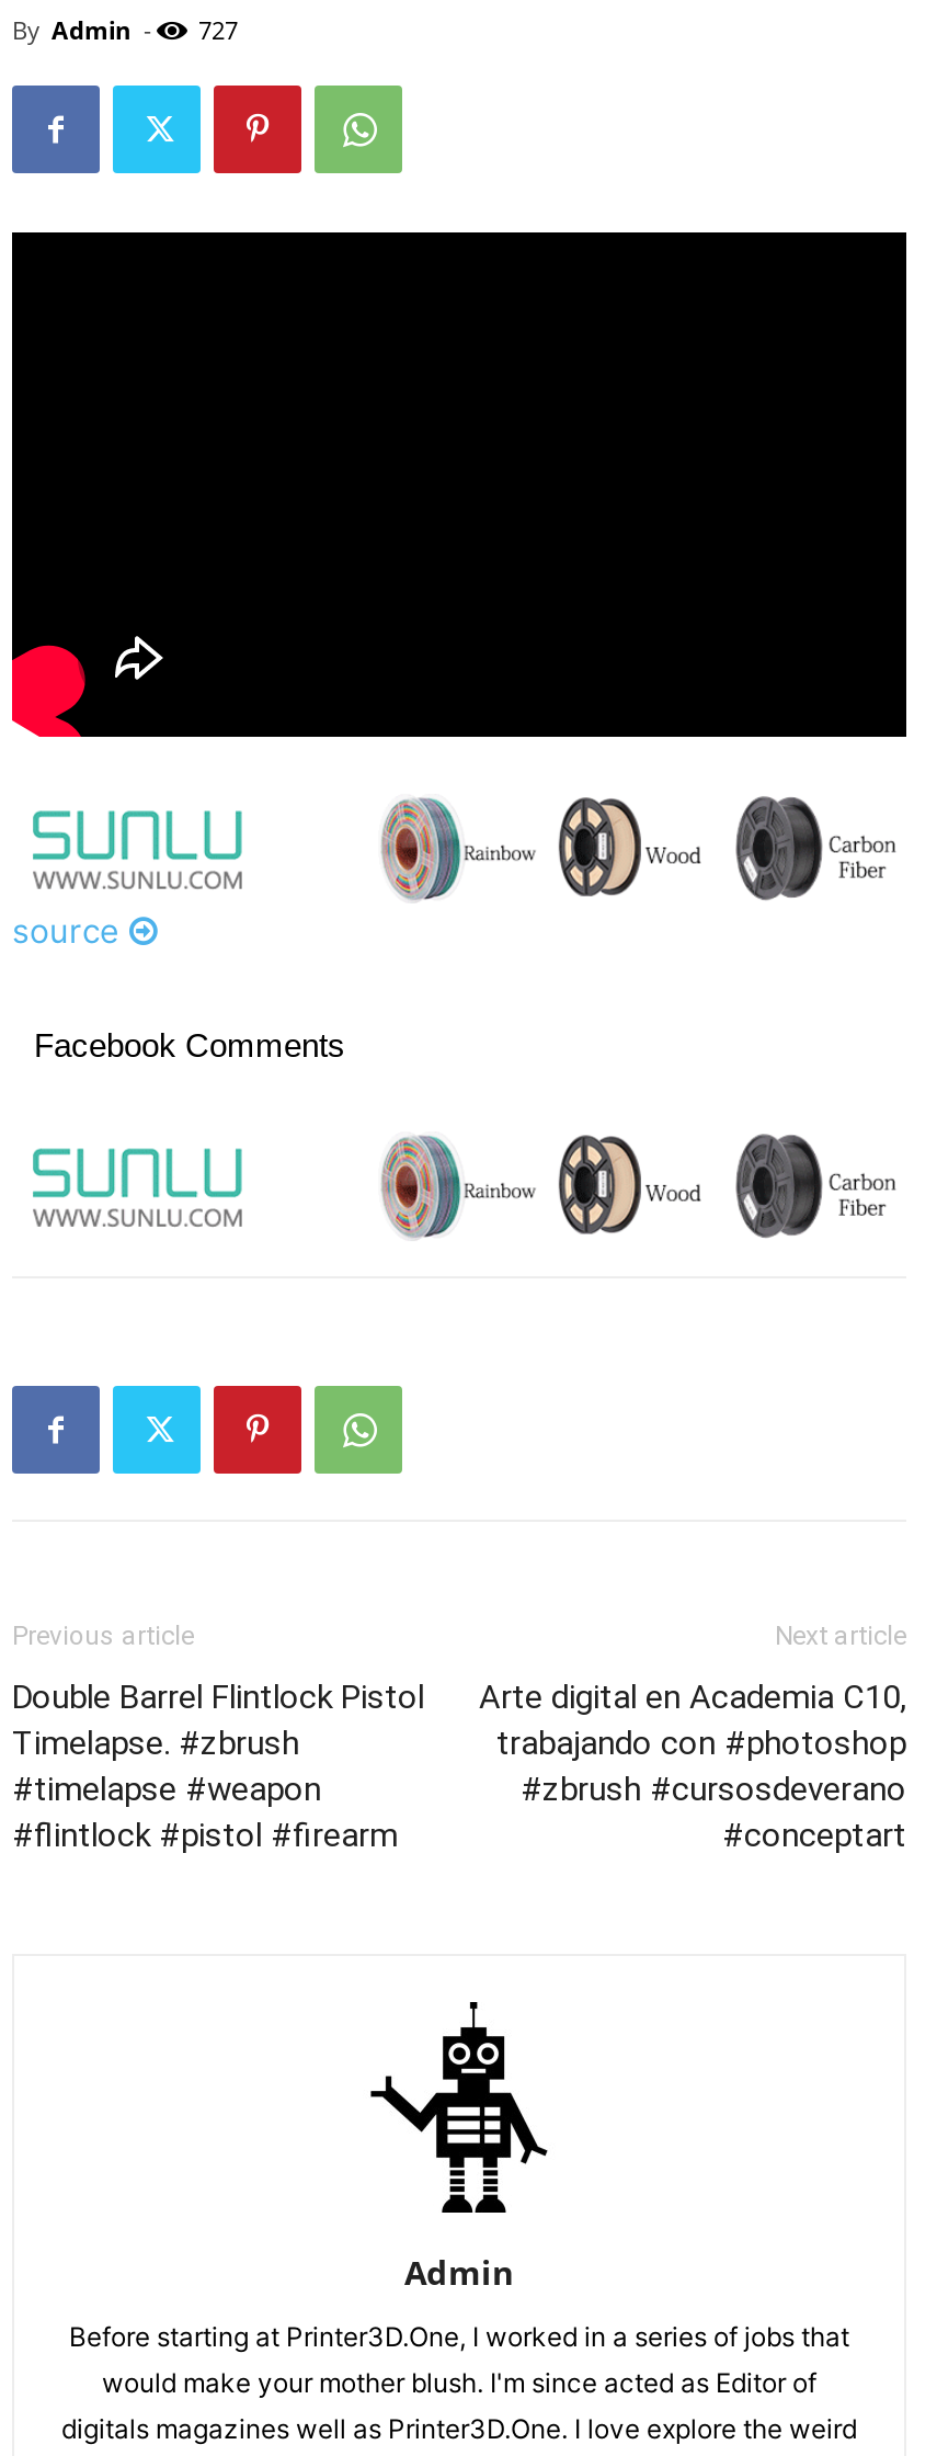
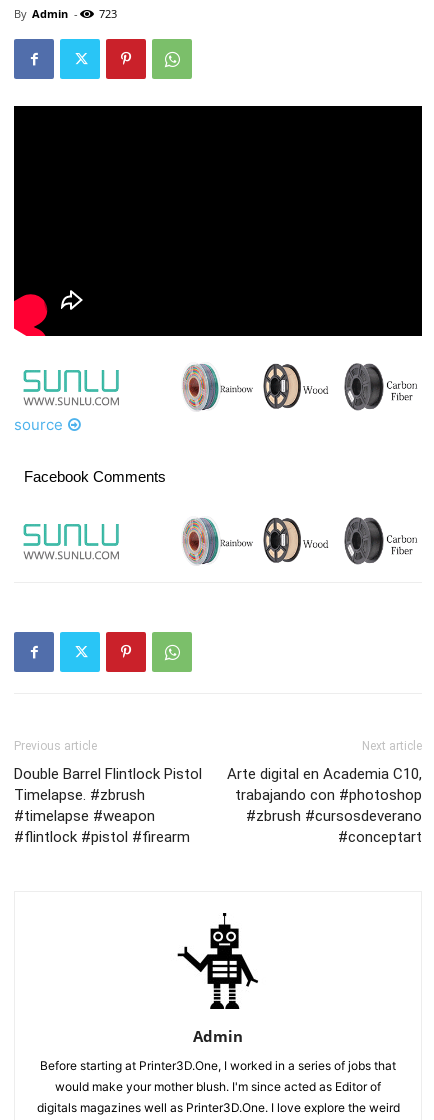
[12,13,238,46] By Admin - 727 -> [14,6,117,21] By Admin - 723

